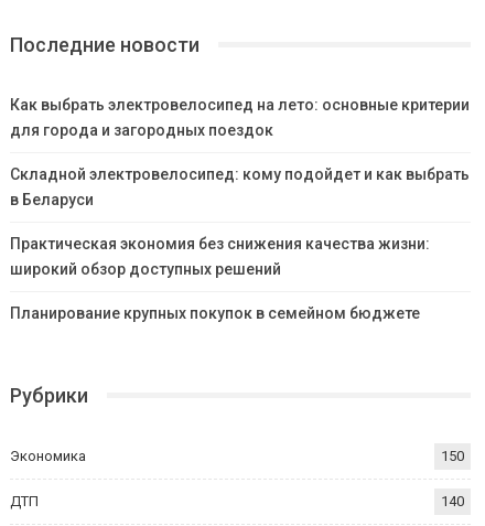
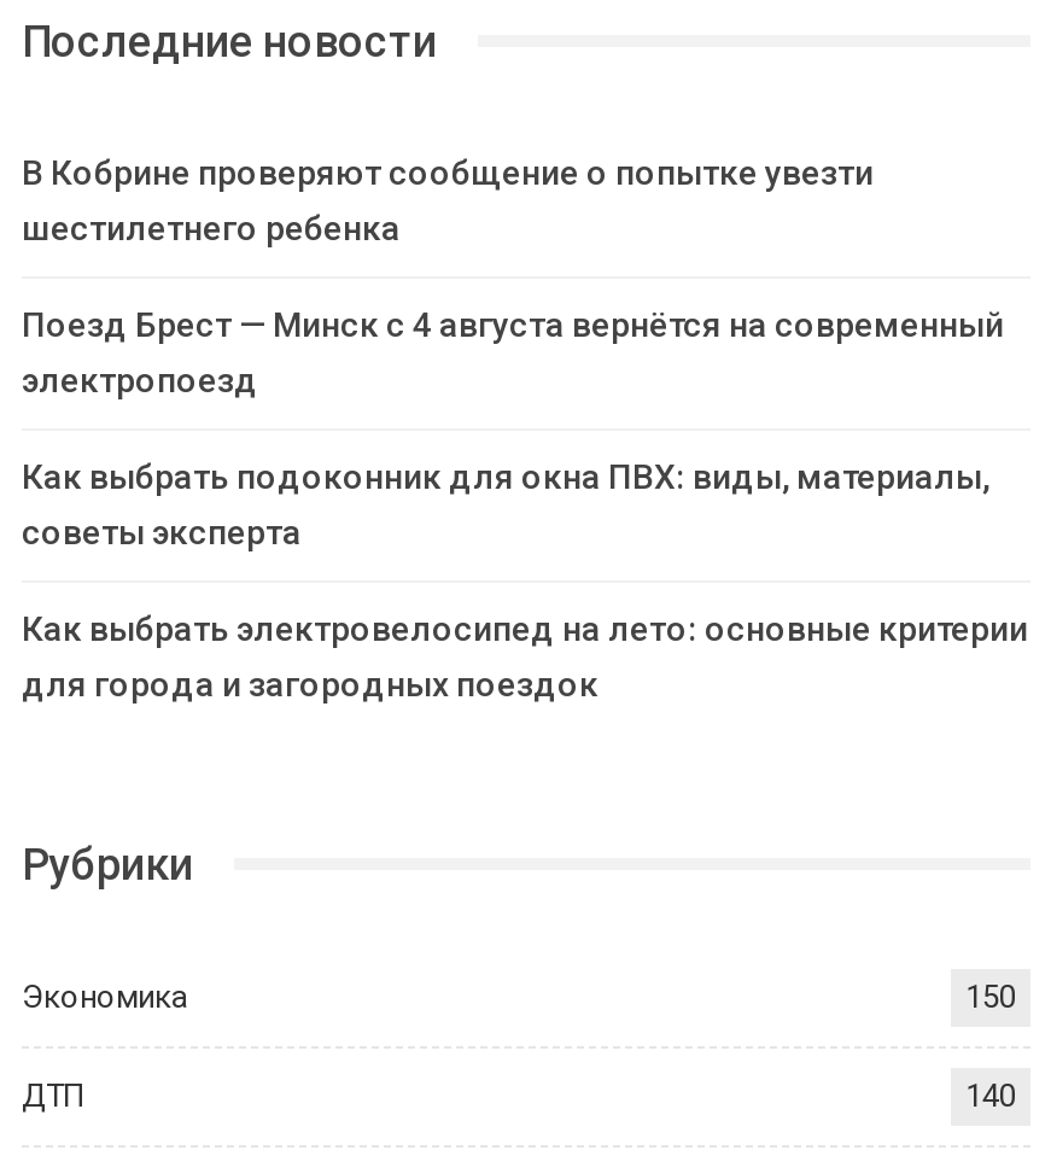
none -> [22,153,1004,551] В Кобрине проверяют сообщение о попытке увезти | шестилетнего ребенка | Поезд Брест — Минск с 4 августа вернётся на современный | электропоезд | Как выбрать подоконник для окна ПВХ: виды, материалы, | советы эксперта
moved [10,96,470,139] -> [22,609,1028,703]: Как выбрать электровелосипед на лето: основные критерии | для города и загородных поездок
[10,165,470,322] Складной электровелосипед: кому подойдет и как выбрать | в Беларуси | Практическая экономия без снижения качества жизни: | широкий обзор доступных решений | Планирование крупных покупок в семейном бюджете -> none

